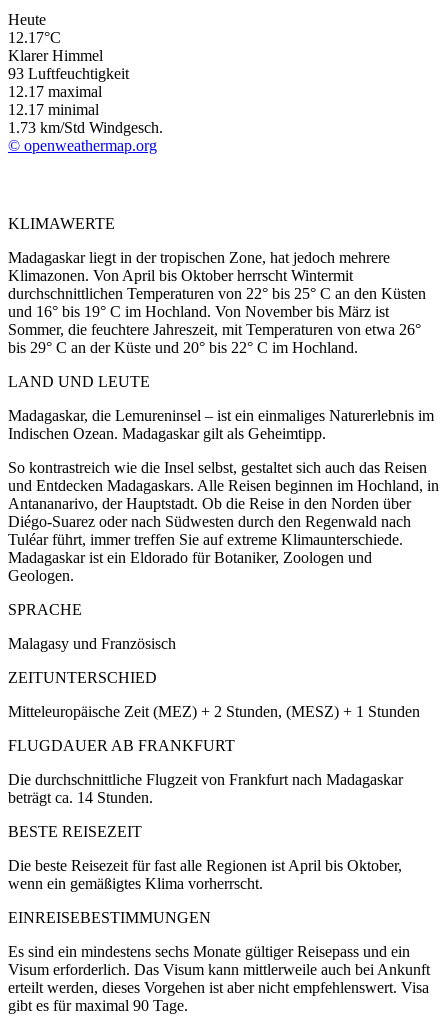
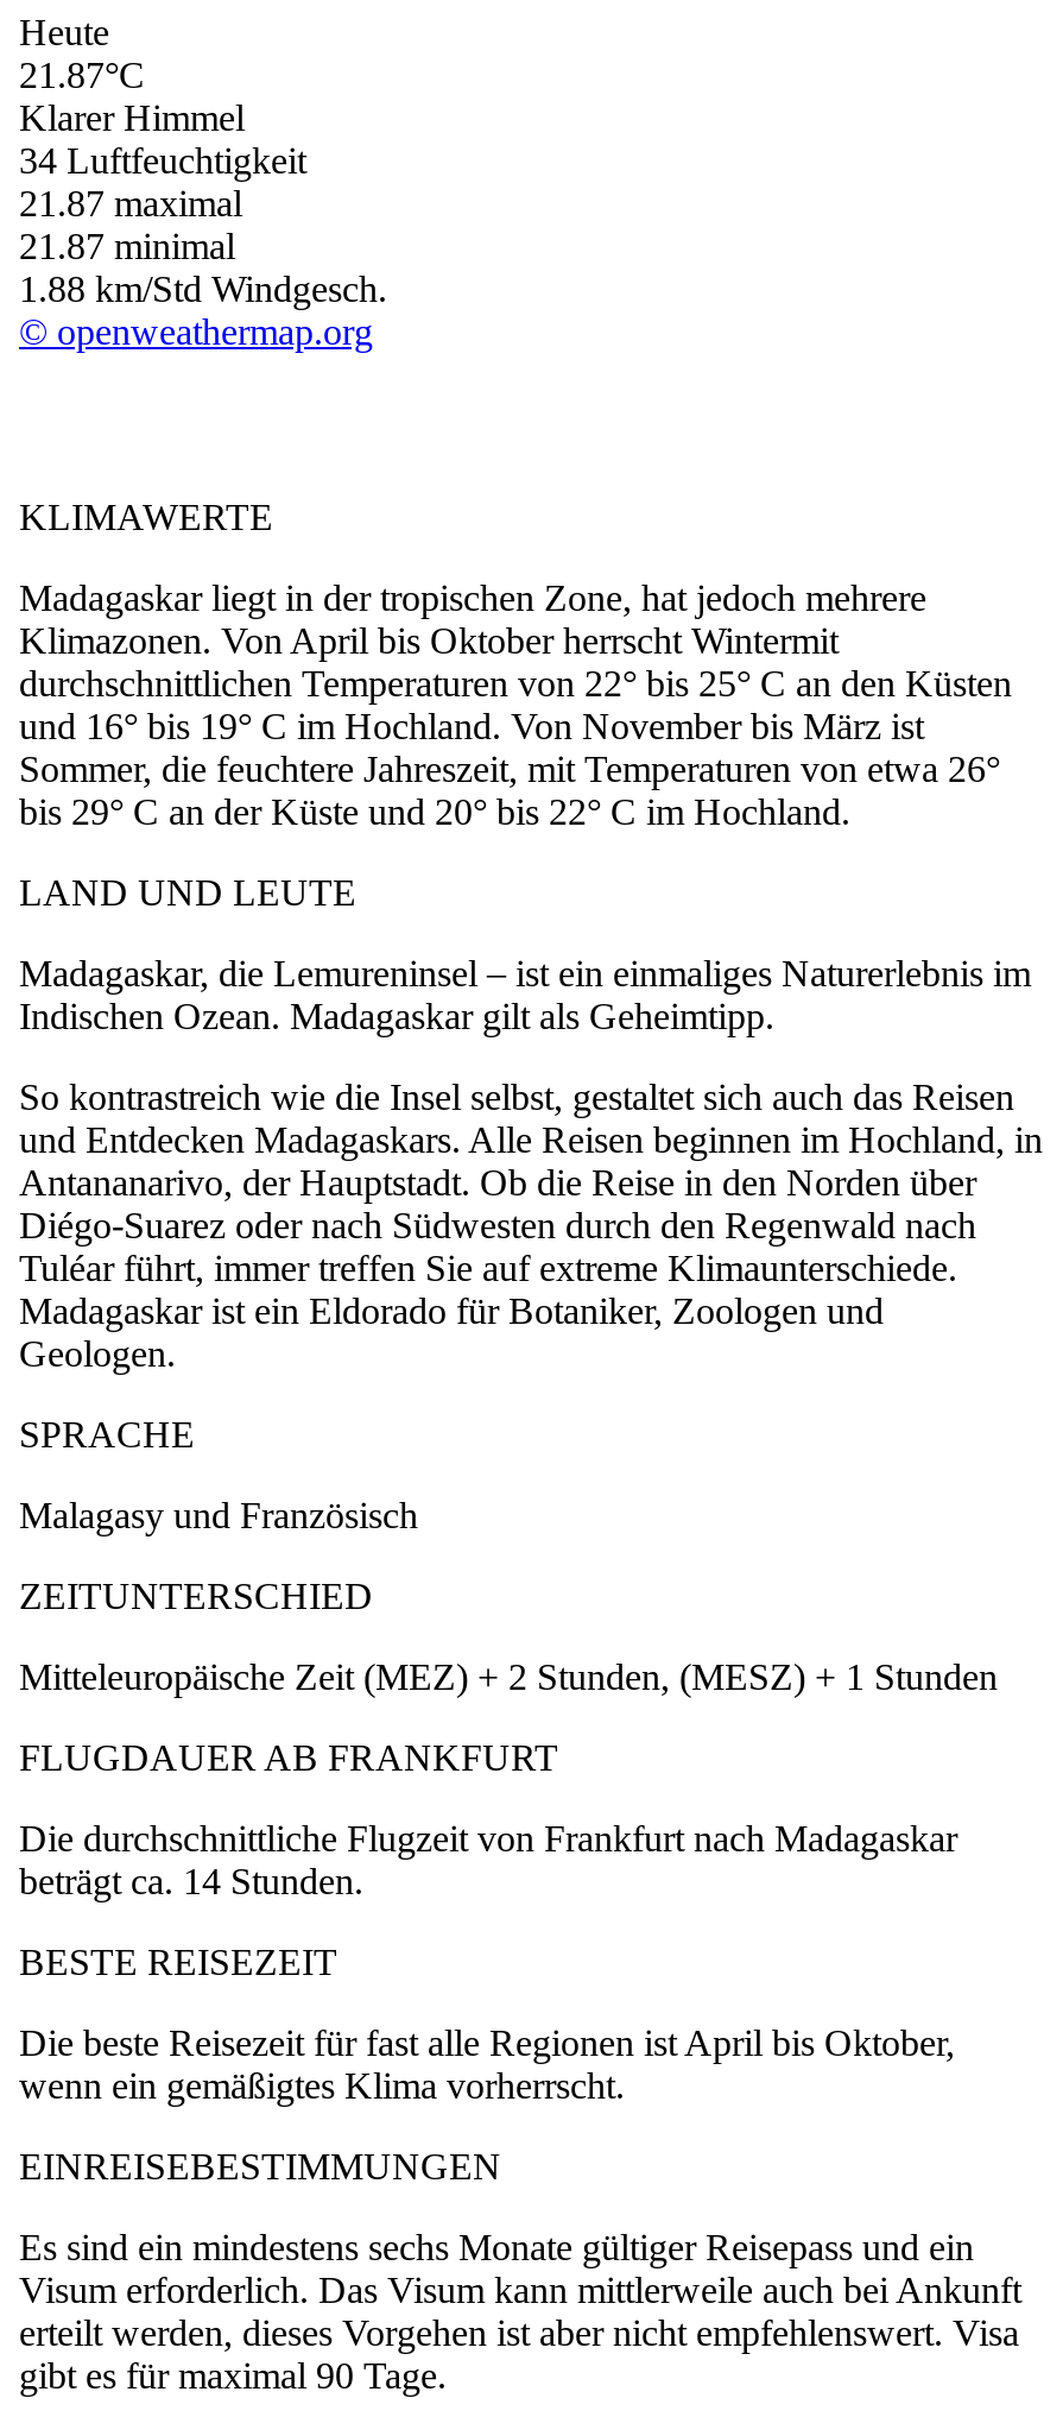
[8,29,61,46] 12.17°C -> [19,55,145,95] 21.87°C
[8,65,129,82] 93 Luftfeuchtigkeit -> [19,140,306,181] 34 Luftfeuchtigkeit
[8,83,102,100] 12.17 maximal -> [19,183,242,224] 21.87 maximal
[8,101,99,118] 12.17 minimal -> [19,226,235,266] 21.87 minimal
[8,119,163,136] 1.73 km/Std Windgesch. -> [19,269,387,309] 1.88 km/Std Windgesch.

